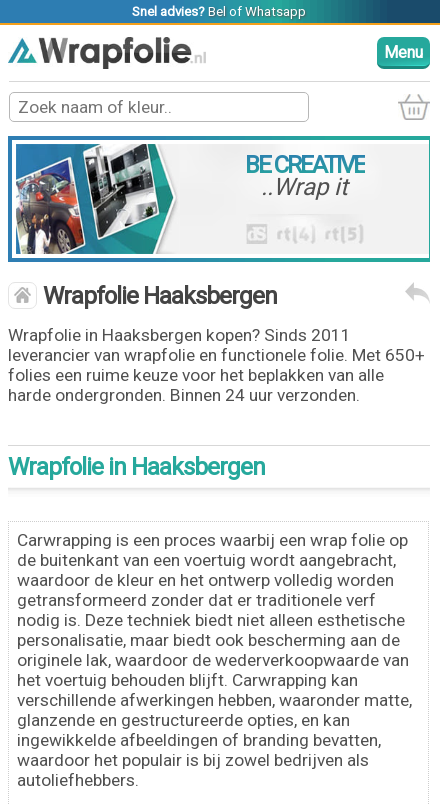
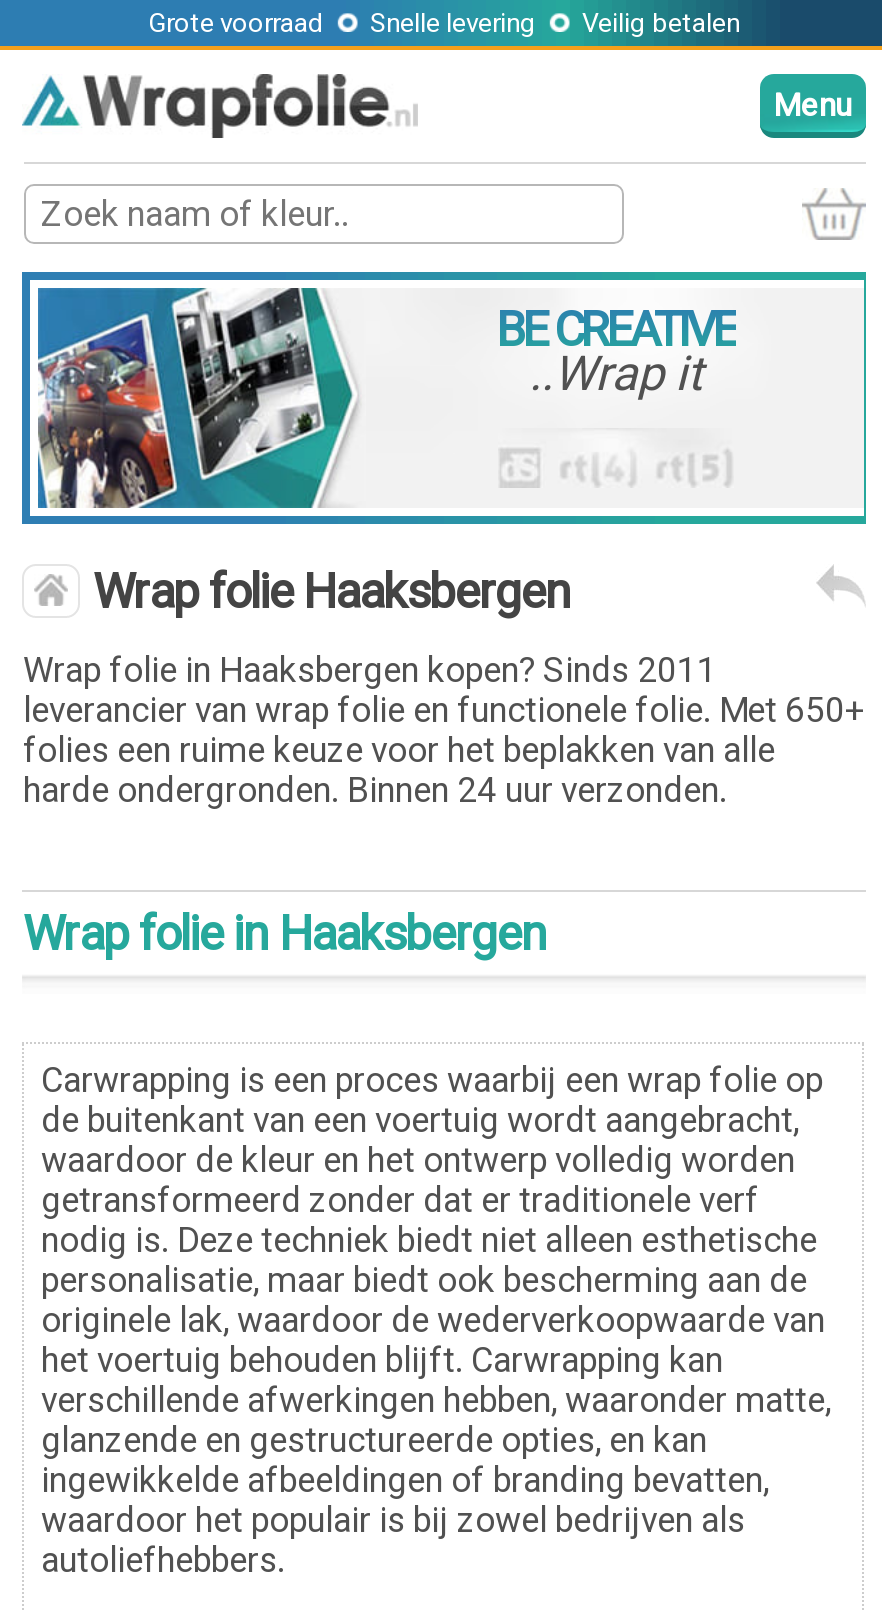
[132,4,306,19] Snel advies? Bel of Whatsapp -> [148,8,740,38] Grote voorraad | Snelle levering | Veilig betalen
[8,453,265,481] Wrapfolie in Haaksbergen -> [23,906,547,962] Wrap folie in Haaksbergen

